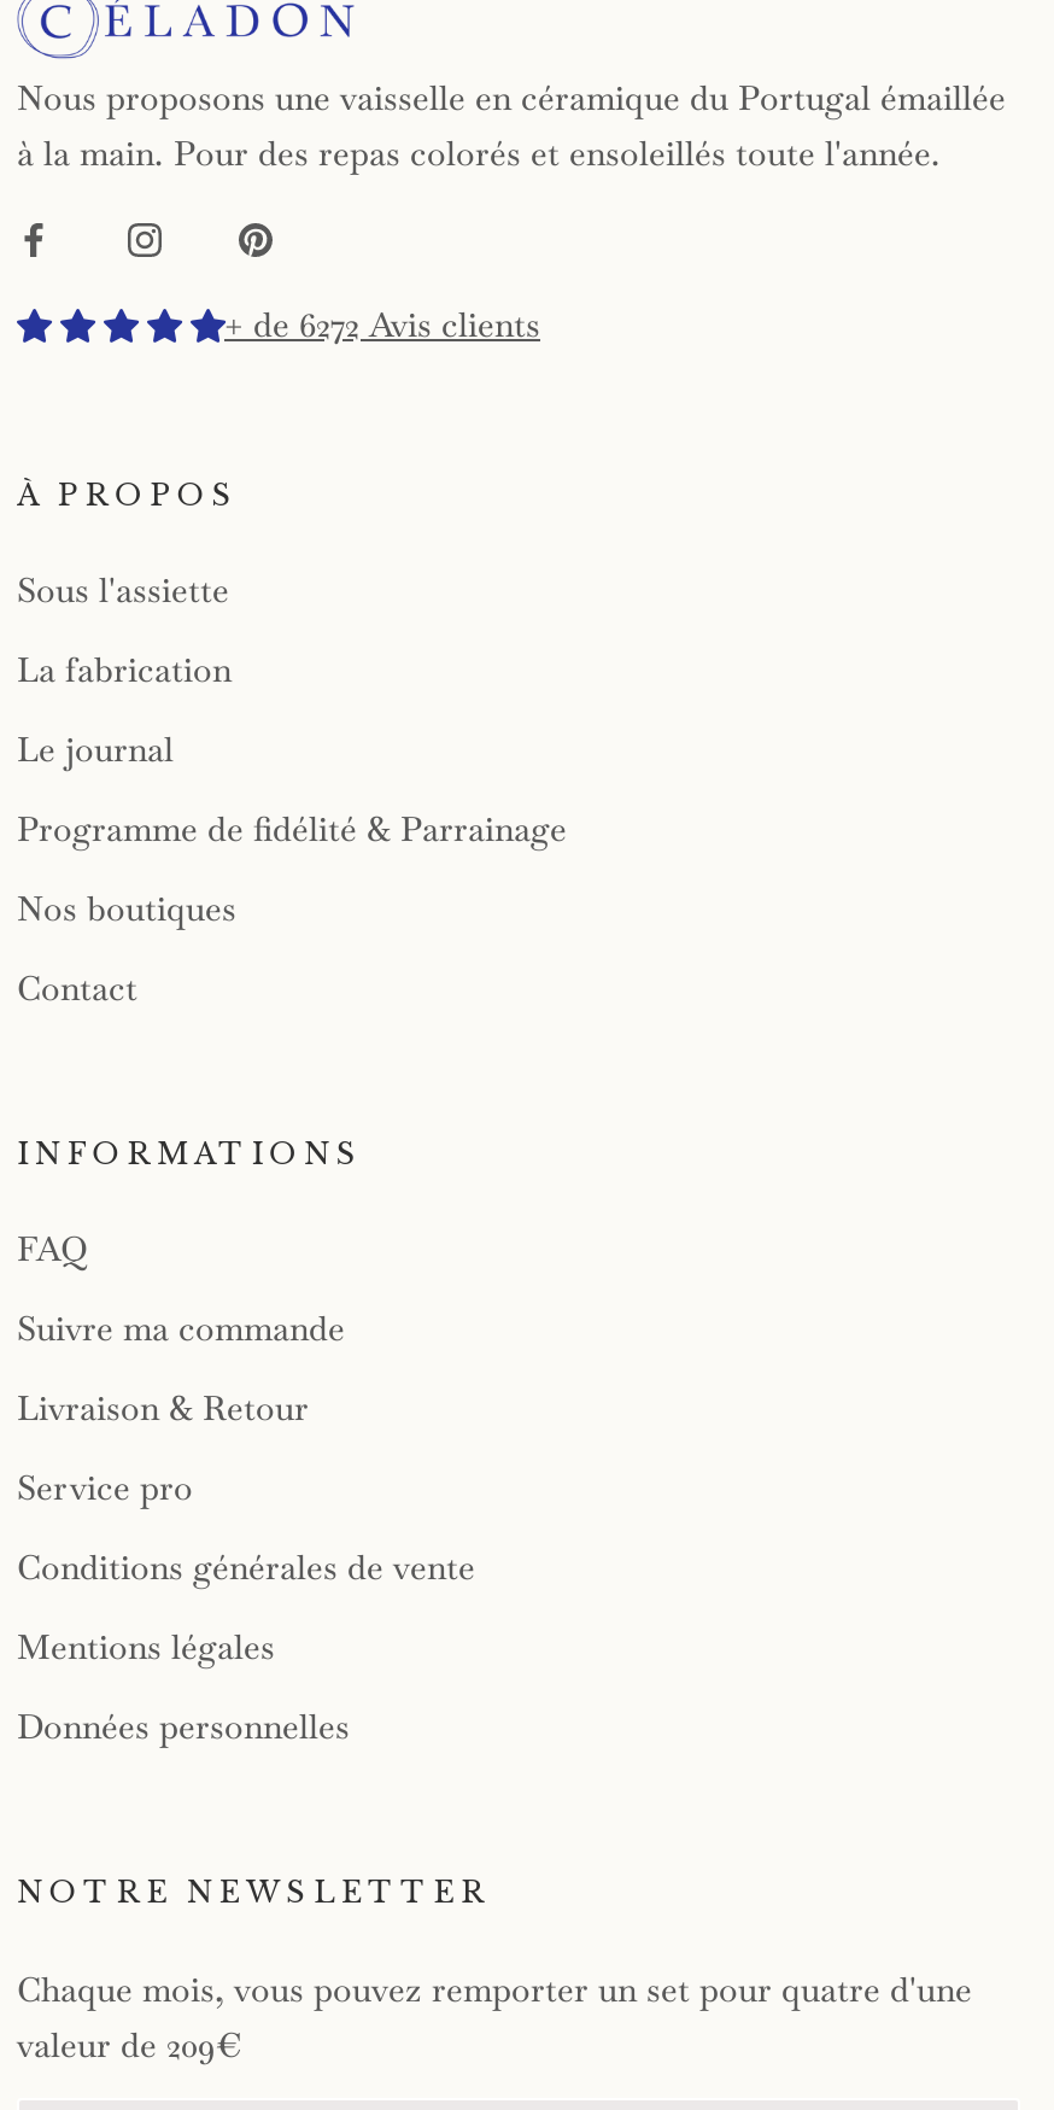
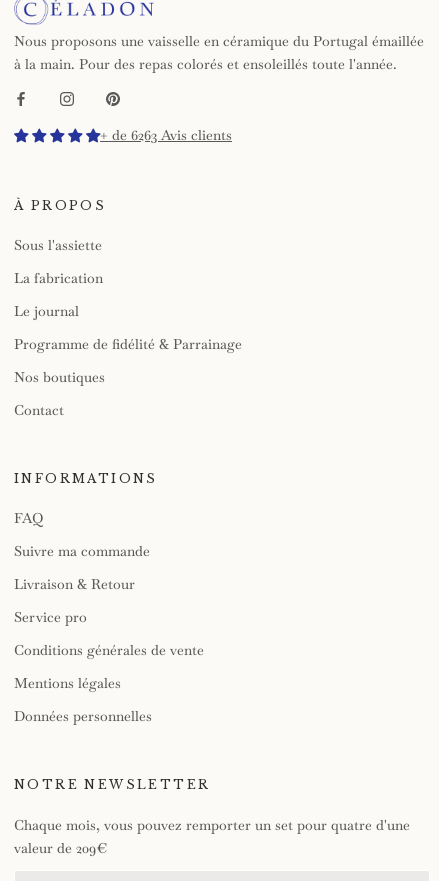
[224,303,540,346] + de 6272 Avis clients -> [100,125,232,143] + de 6263 Avis clients

